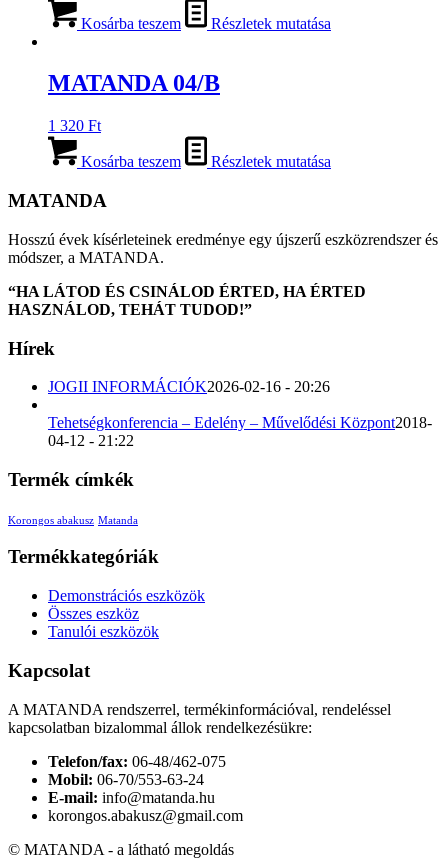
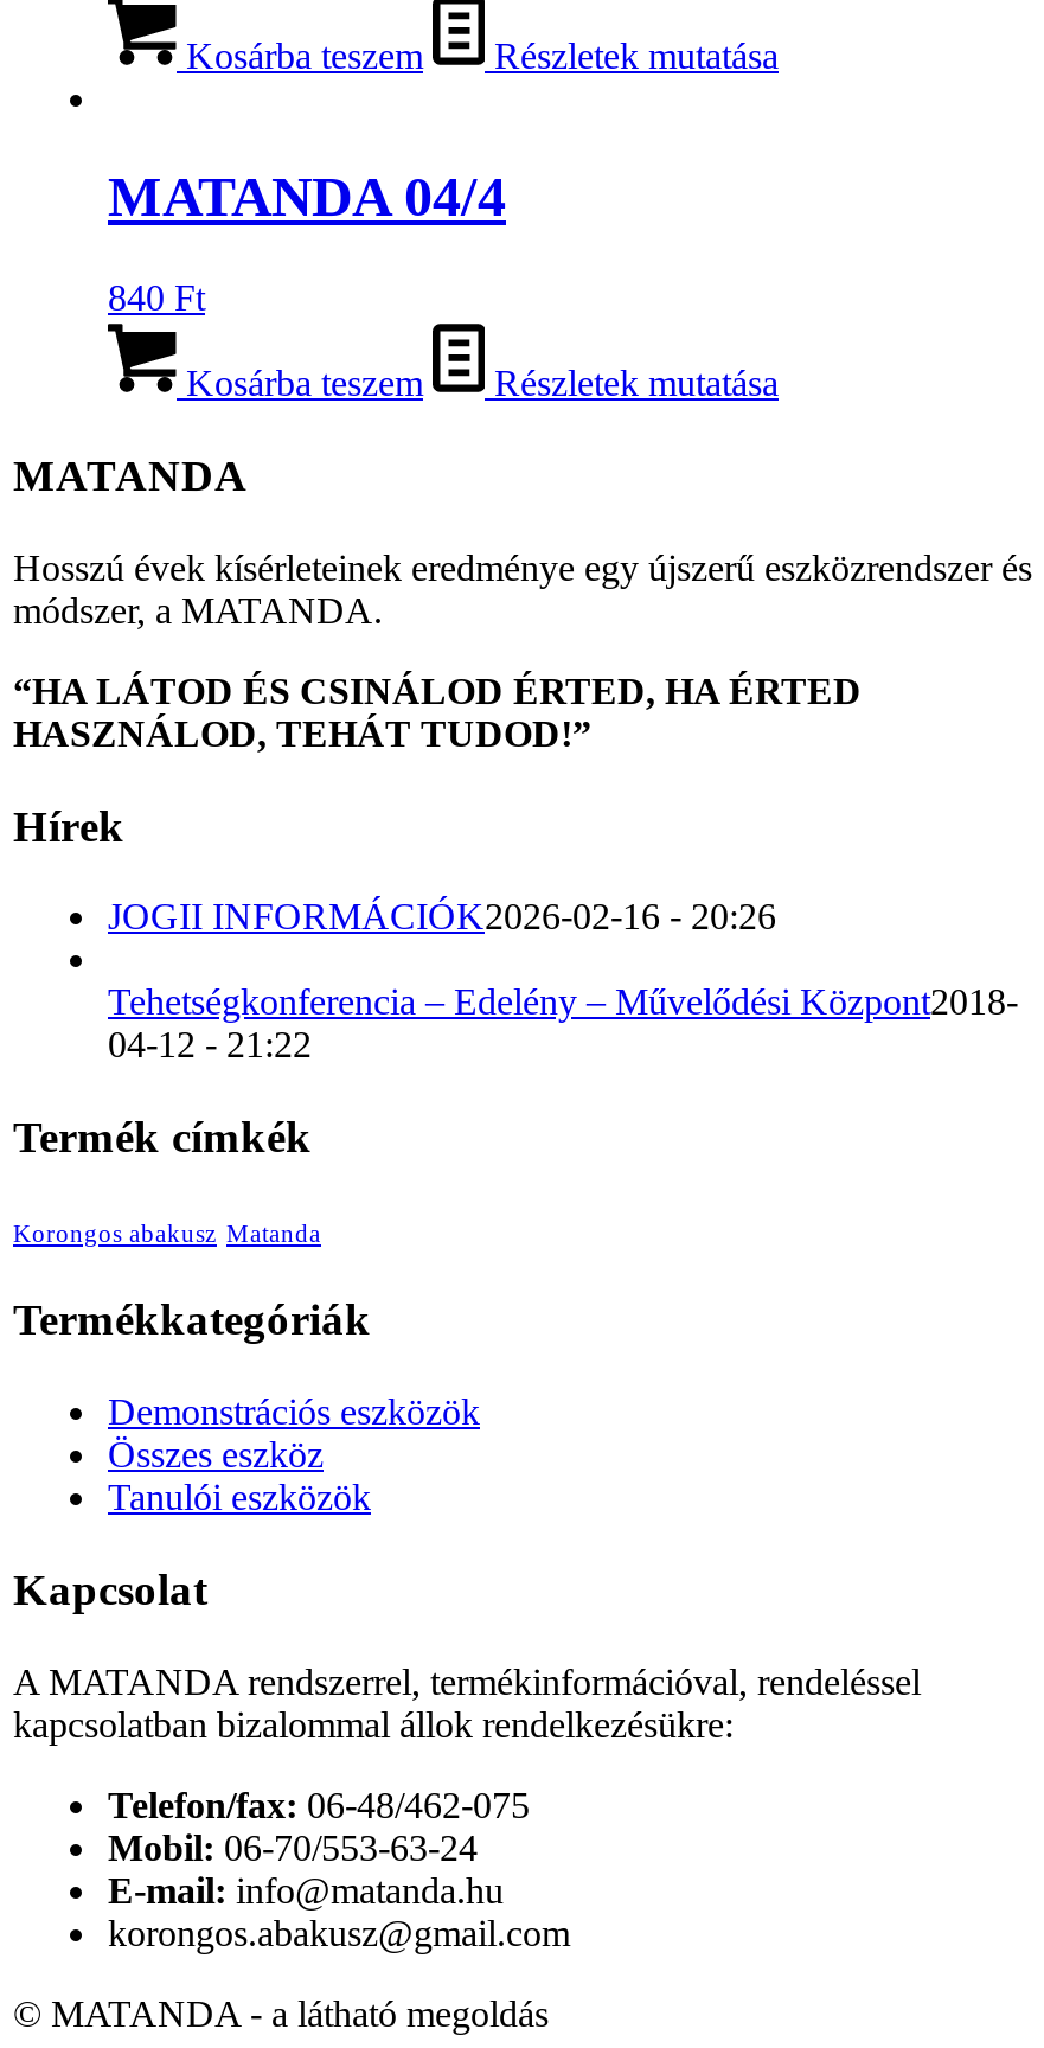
[48,70,220,96] MATANDA 04/B -> [108,167,506,229] MATANDA 04/4
[48,117,101,134] 1 320 Ft -> [108,278,205,319] 840 Ft

